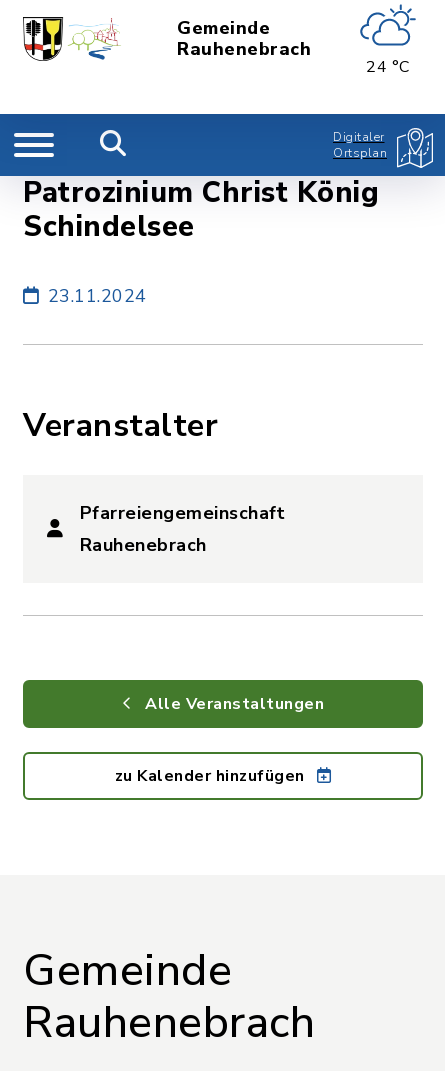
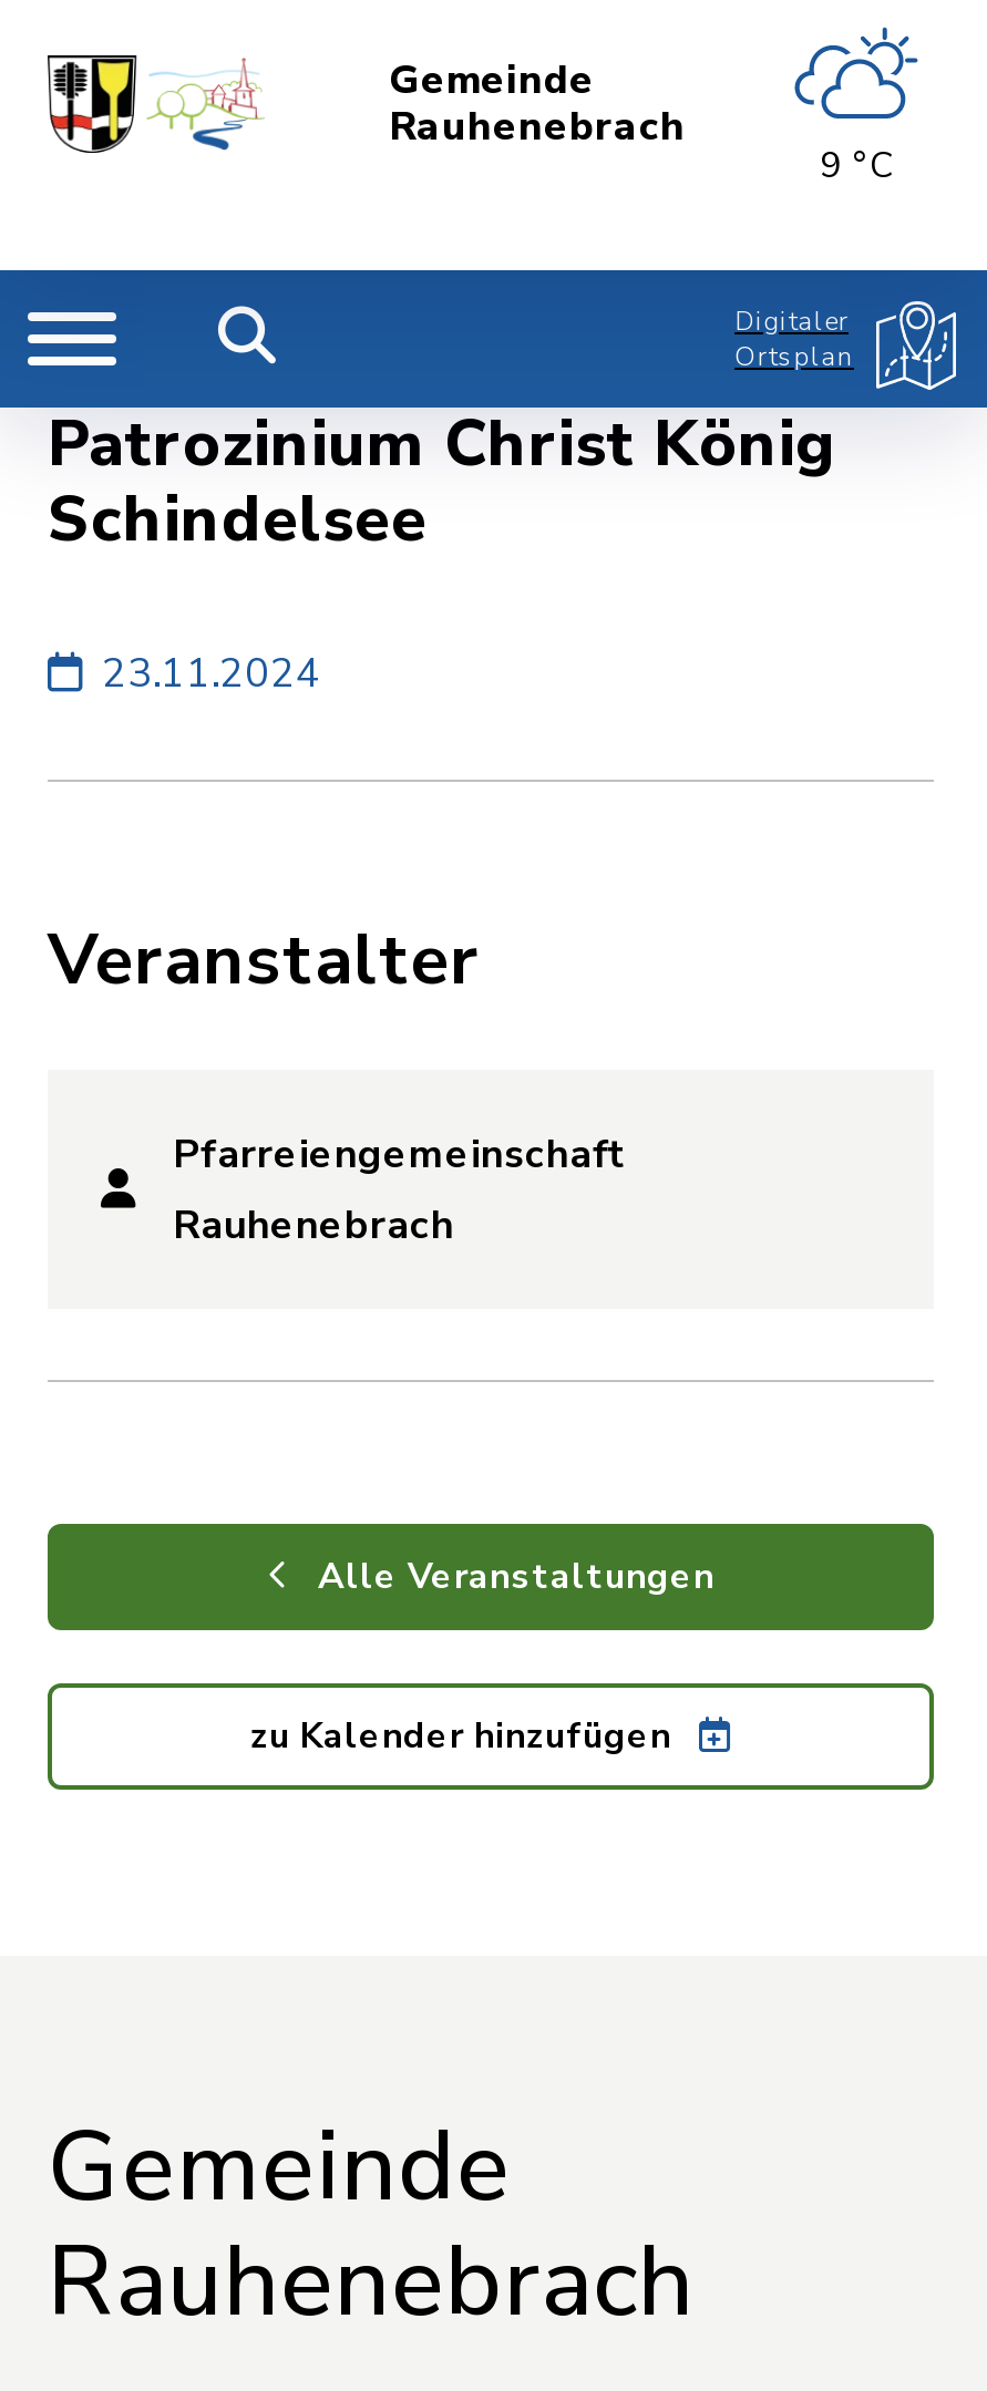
[366,55,410,77] 24 °C -> [820,141,893,189] 9 °C

